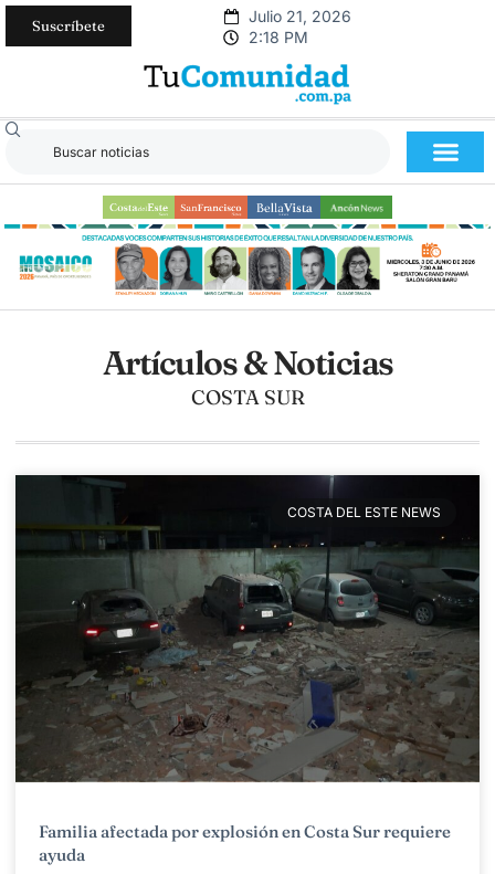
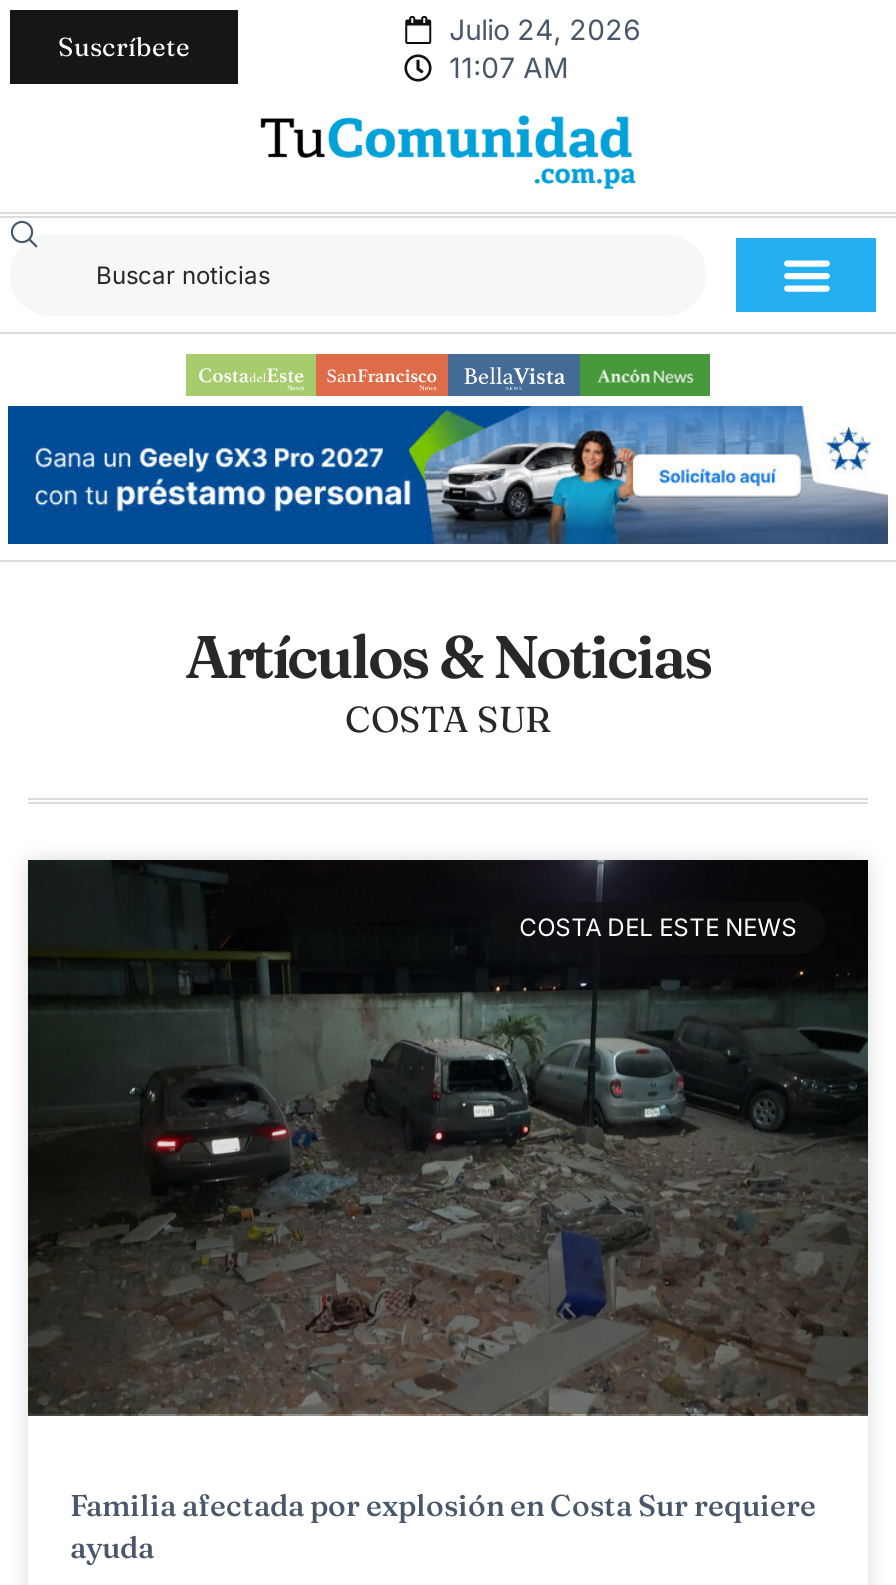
[248,7,351,46] Julio 21, 2026 | 2:18 PM -> [449,12,641,84] Julio 24, 2026 | 11:07 AM
[4,223,492,301] [image] -> [6,404,890,546] [image]

